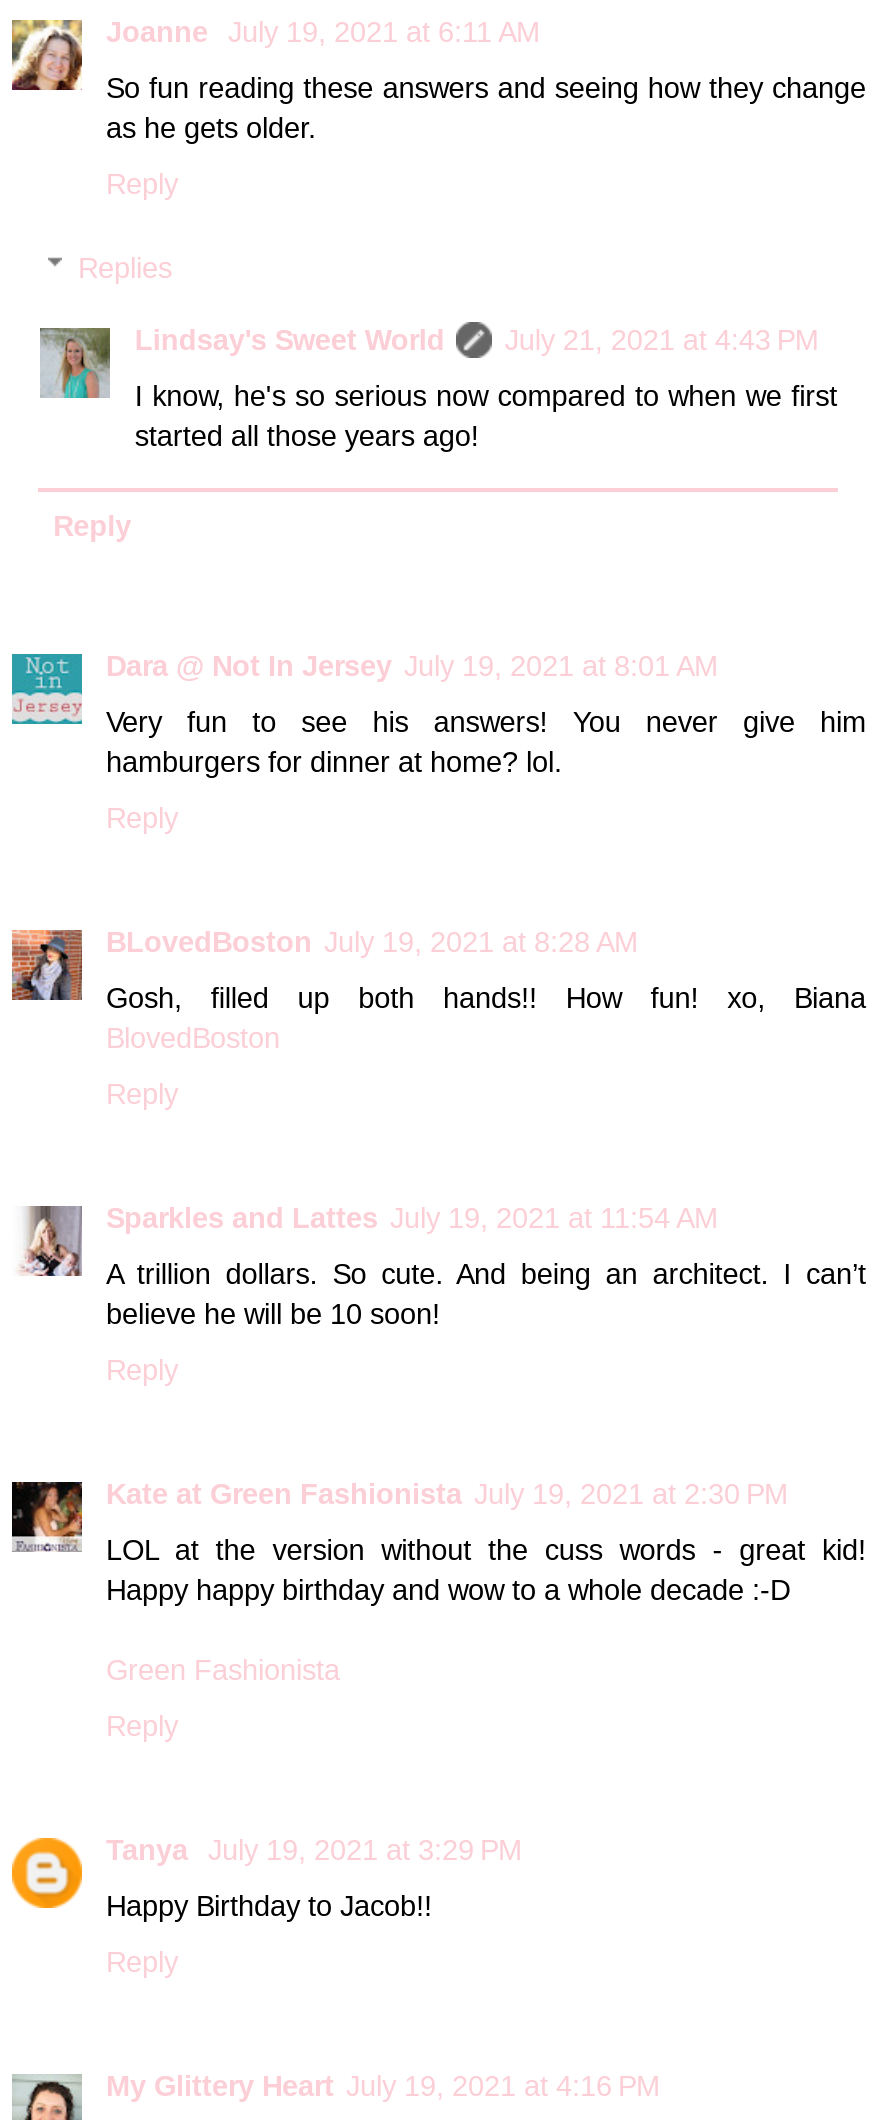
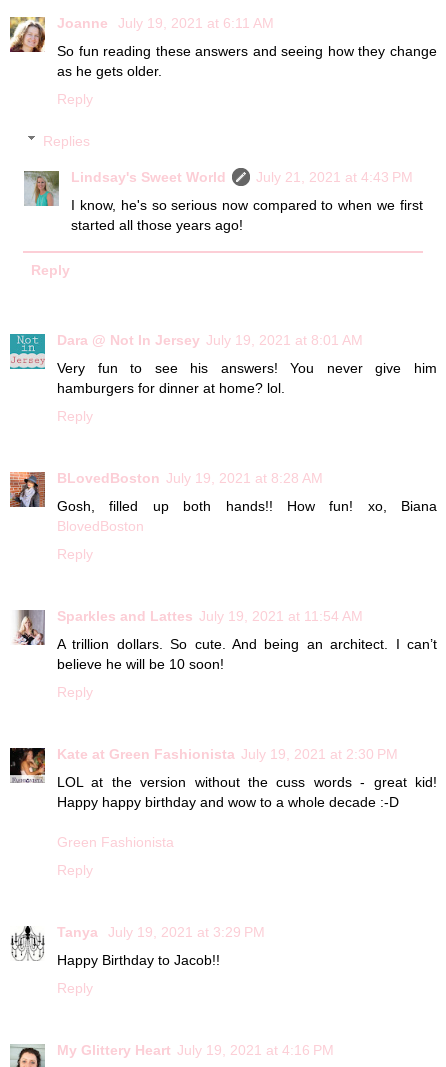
[10,1836,84,1910] [image] -> [10,925,46,962] [image]

